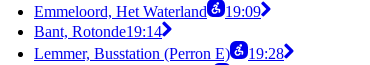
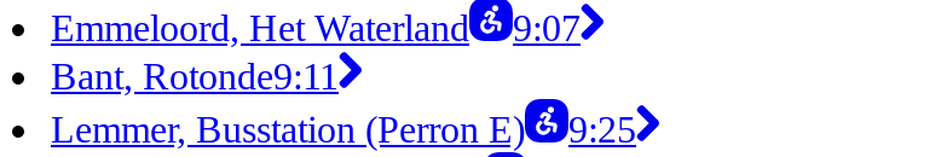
[34,3,261,20] Emmeloord, Het Waterland 19:09 -> [51,8,581,49] Emmeloord, Het Waterland 9:07
[34,23,162,40] Bant, Rotonde19:14 -> [51,56,339,97] Bant, Rotonde9:11
[34,45,284,62] Lemmer, Busstation (Perron E) 19:28 -> [51,109,636,150] Lemmer, Busstation (Perron E) 9:25

